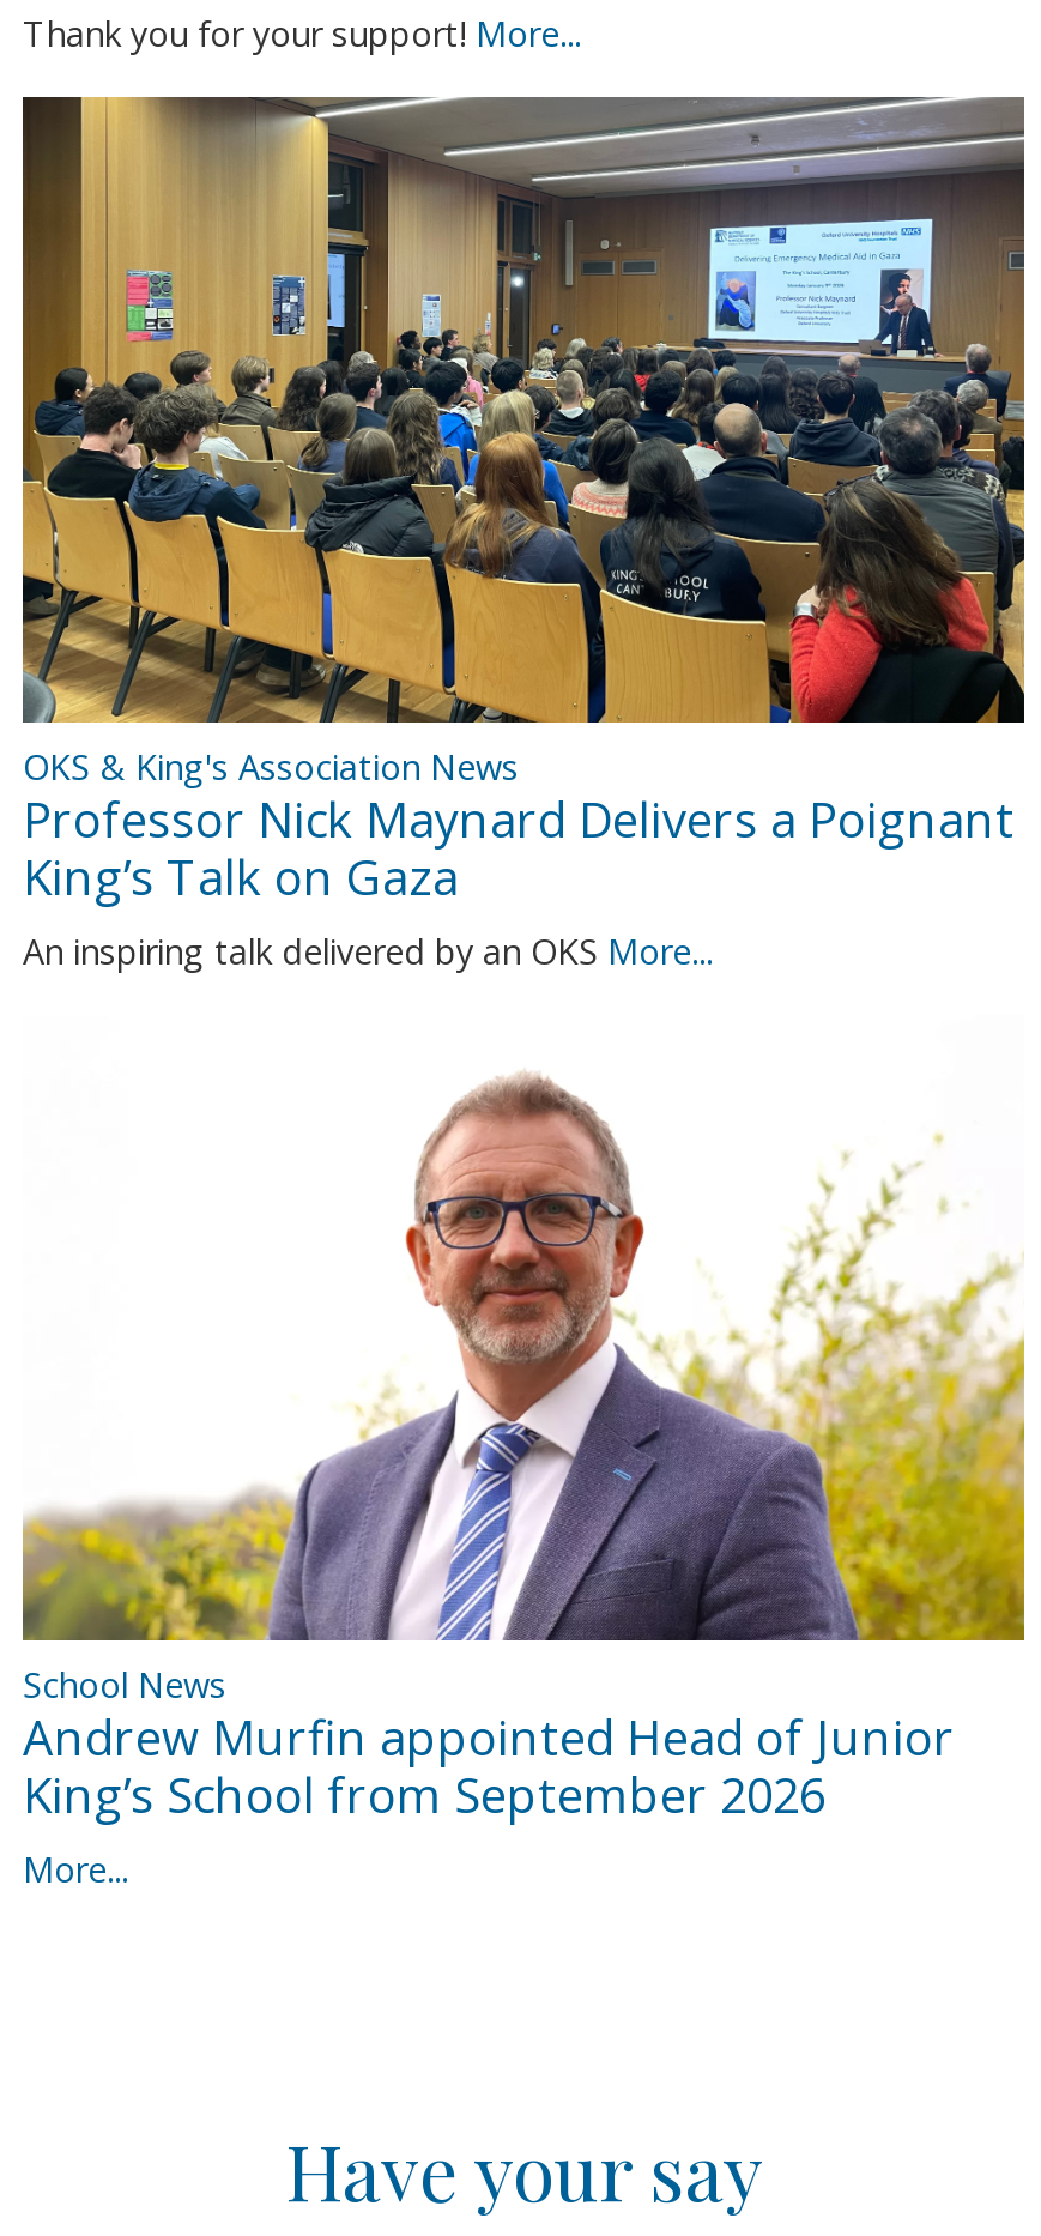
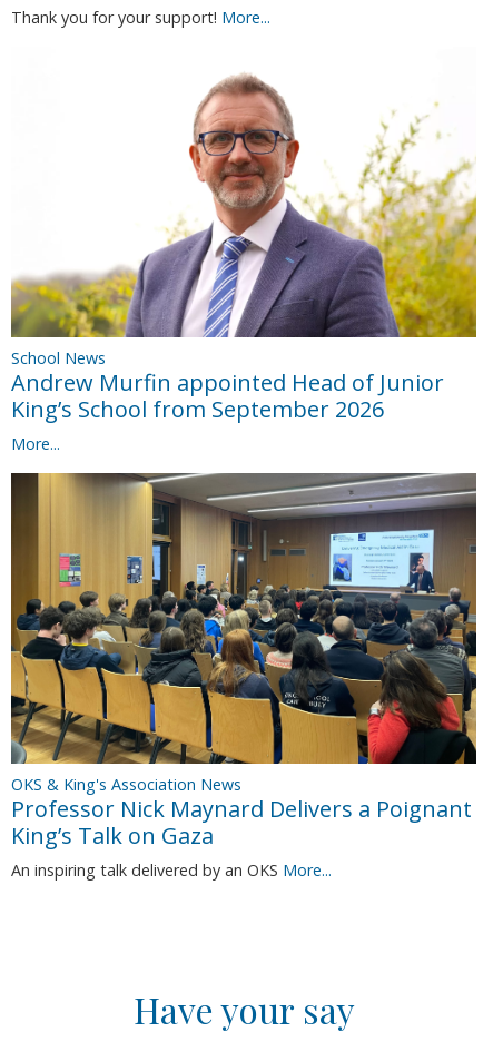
moved [20,95,1027,974] -> [10,472,477,880]: [image] | OKS & King's Association News | Professor Nick Maynard Delivers a Poignant | King’s Talk on Gaza | An inspiring talk delivered by an OKS More...
moved [20,1068,1029,1892] -> [10,71,479,454]: [image] | School News | Andrew Murfin appointed Head of Junior | King’s School from September 2026 | More...

